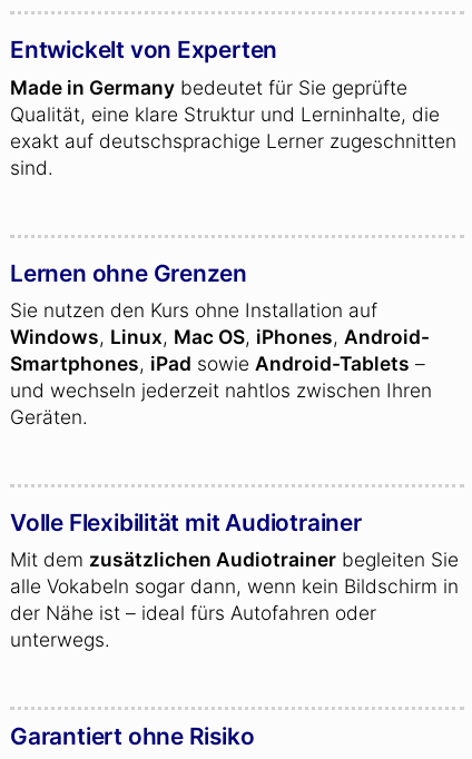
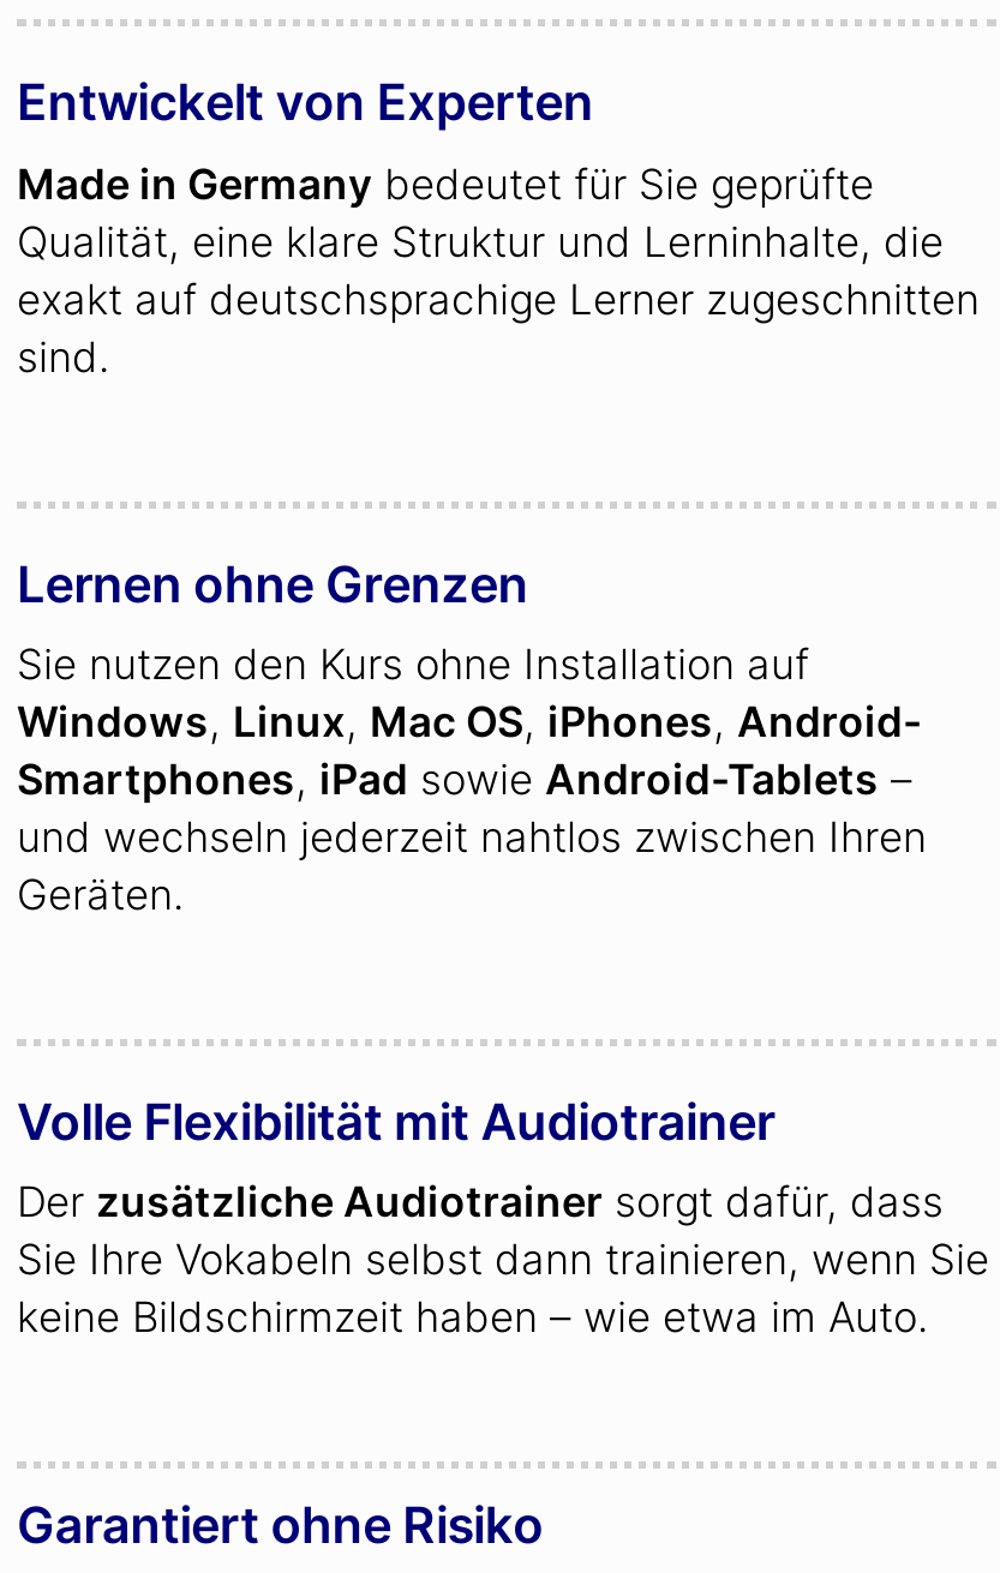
[10,548,459,652] Mit dem zusätzlichen Audiotrainer begleiten Sie | alle Vokabeln sogar dann, wenn kein Bildschirm in | der Nähe ist – ideal fürs Autofahren oder | unterwegs. -> [17,1177,989,1343] Der zusätzliche Audiotrainer sorgt dafür, dass | Sie Ihre Vokabeln selbst dann trainieren, wenn Sie | keine Bildschirmzeit haben – wie etwa im Auto.

